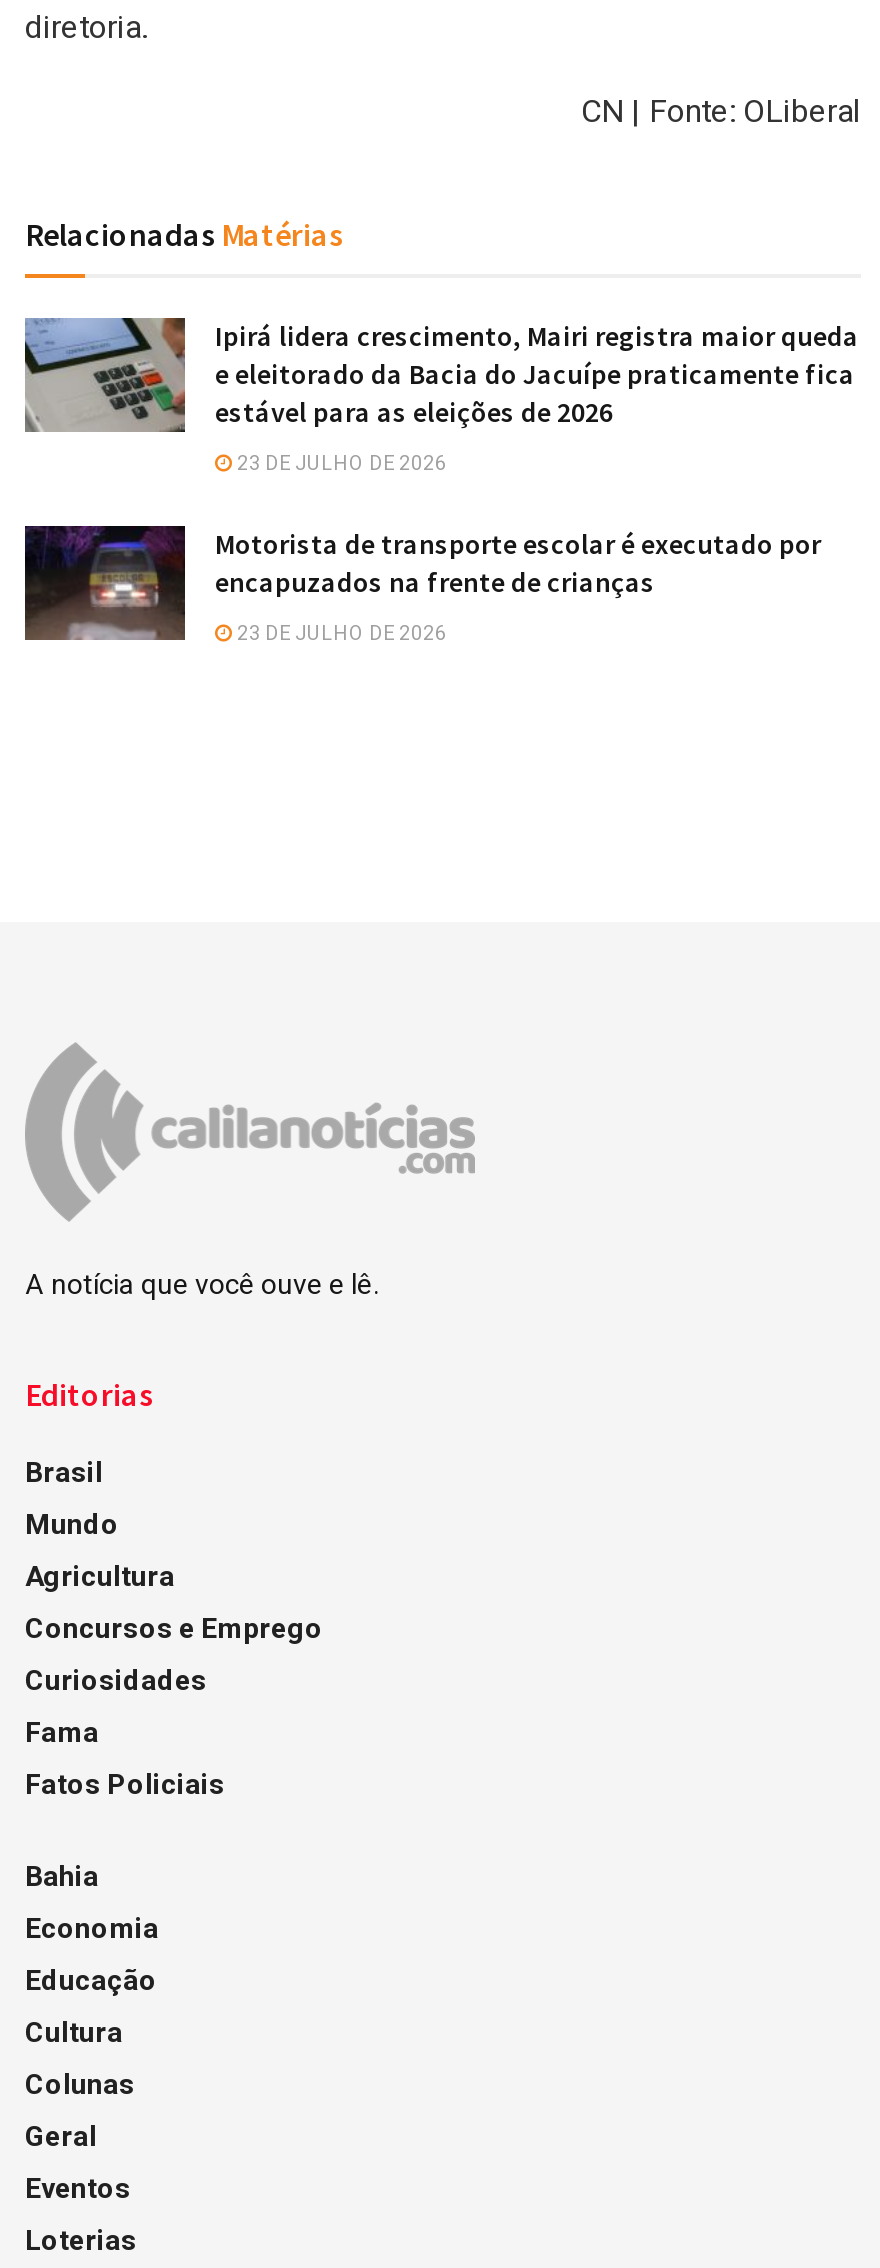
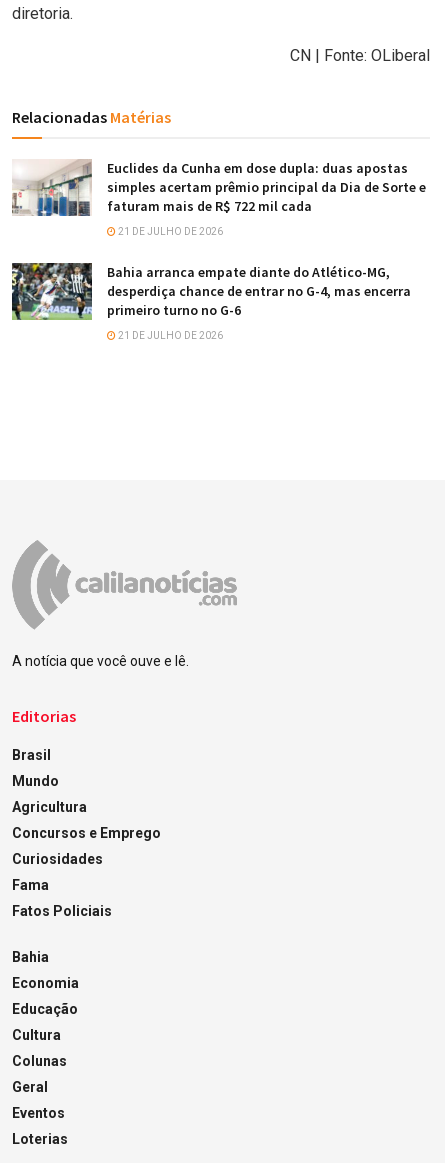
[23,316,859,434] [image] | Ipirá lidera crescimento, Mairi registra maior queda | e eleitorado da Bacia do Jacuípe praticamente fica | estável para as eleições de 2026 -> [12,159,426,217] [image] | Euclides da Cunha em dose dupla: duas apostas | simples acertam prêmio principal da Dia de Sorte e | faturam mais de R$ 722 mil cada
[233,452,447,474] 23 DE JULHO DE 2026 -> [116,226,223,237] 21 DE JULHO DE 2026
[23,524,821,642] [image] | Motorista de transporte escolar é executado por | encapuzados na frente de crianças -> [11,262,411,321] [image] | Bahia arranca empate diante do Atlético-MG, | desperdiça chance de entrar no G-4, mas encerra | primeiro turno no G-6
[233,622,447,644] 23 DE JULHO DE 2026 -> [116,330,223,341] 21 DE JULHO DE 2026

